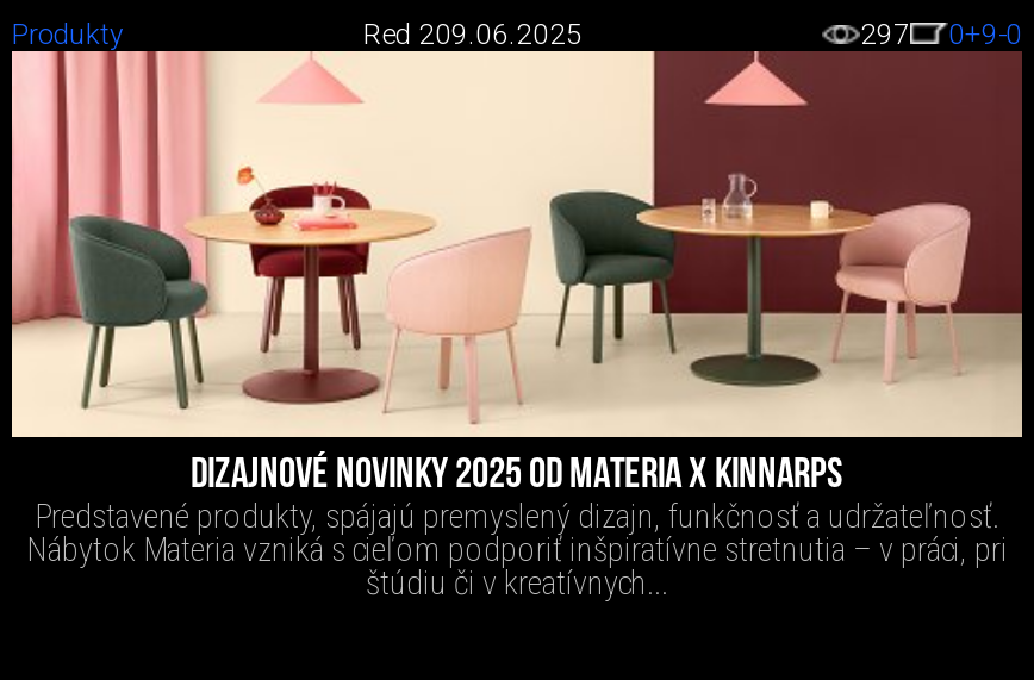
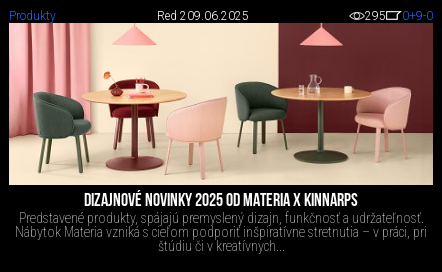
[860,17,1022,50] 297 0+9-0 -> [365,8,433,22] 295 0+9-0

